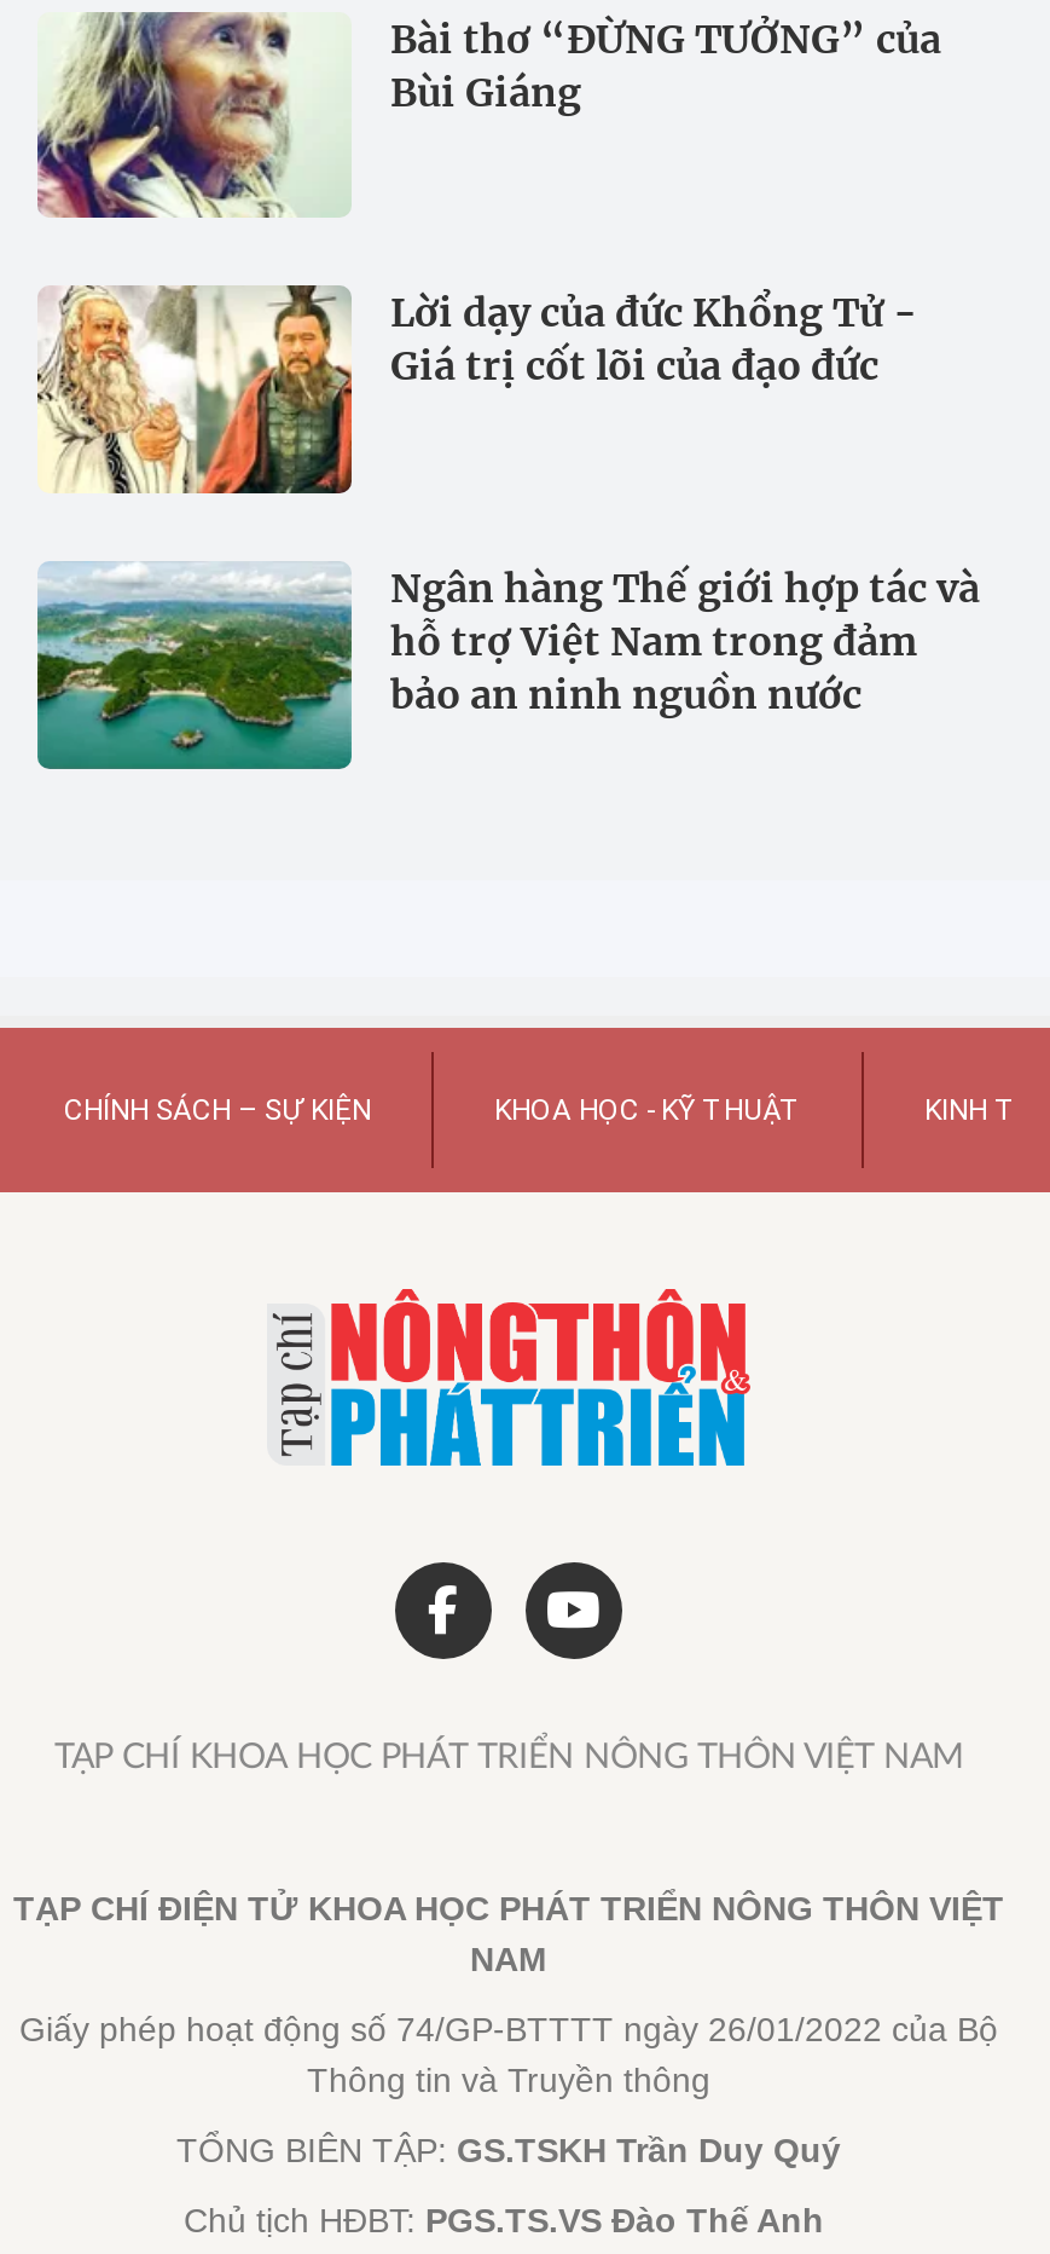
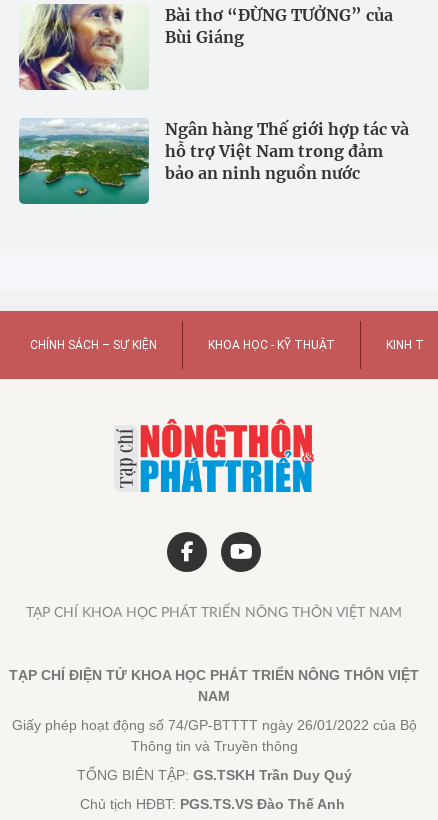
[37,283,917,496] [image] | Lời dạy của đức Khổng Tử - | Giá trị cốt lõi của đạo đức -> none

